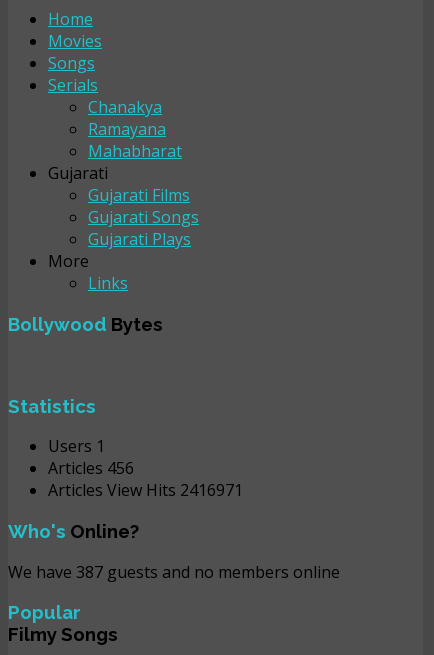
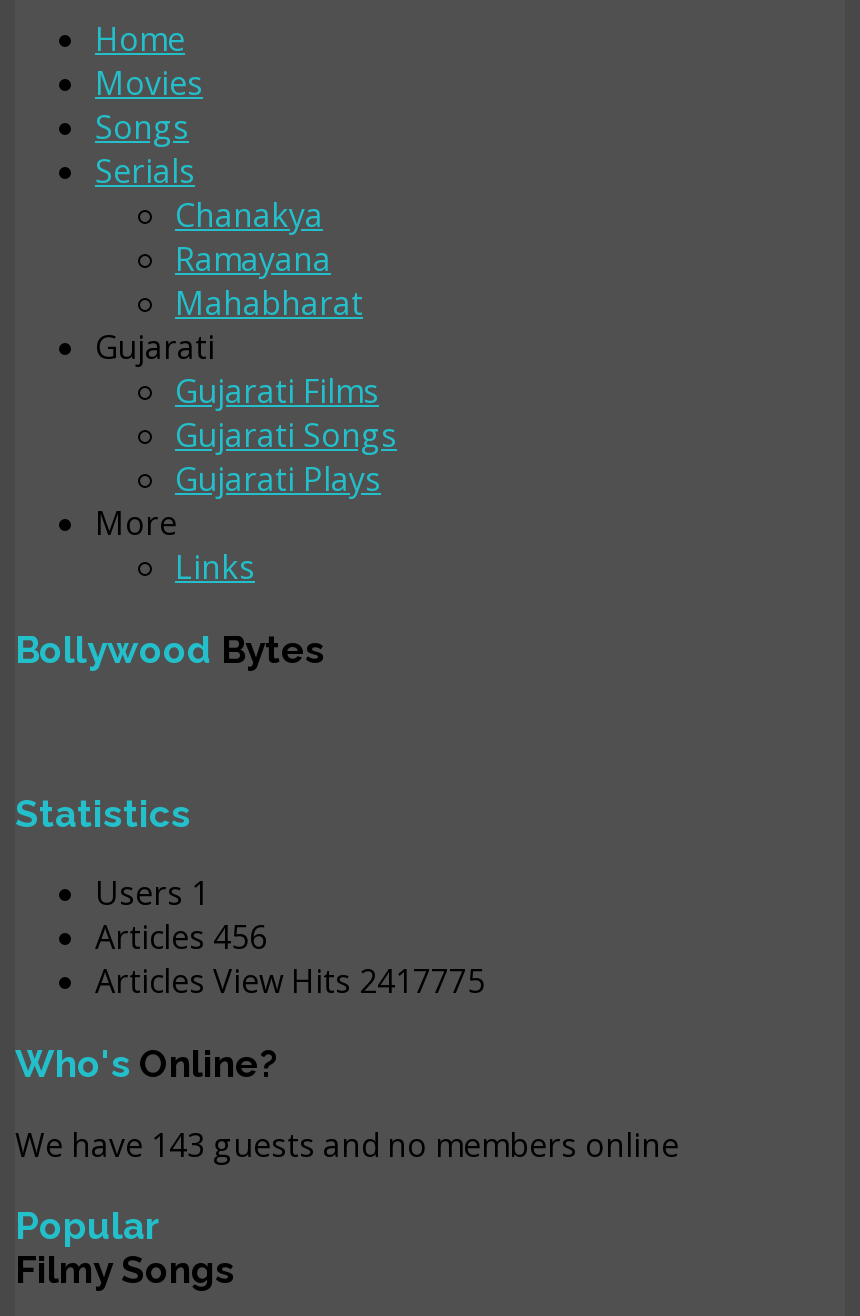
[48,479,243,501] Articles View Hits 2416971 -> [95,960,485,1004] Articles View Hits 2417775
[8,561,340,583] We have 387 guests and no members online -> [15,1122,679,1166] We have 143 guests and no members online

